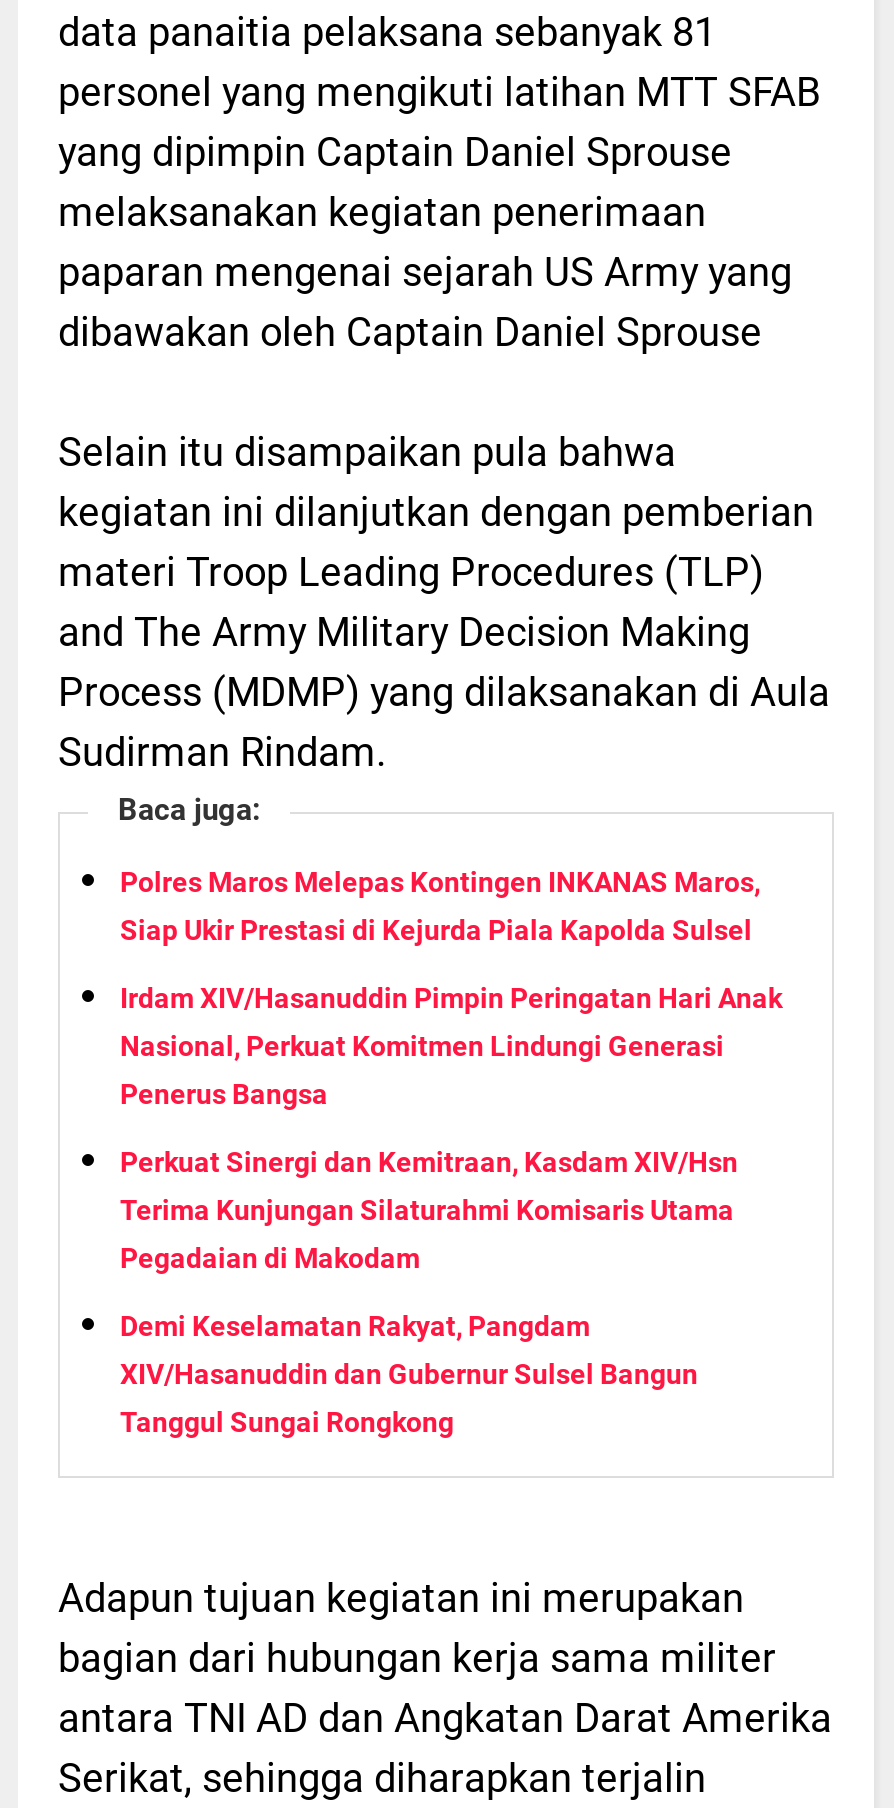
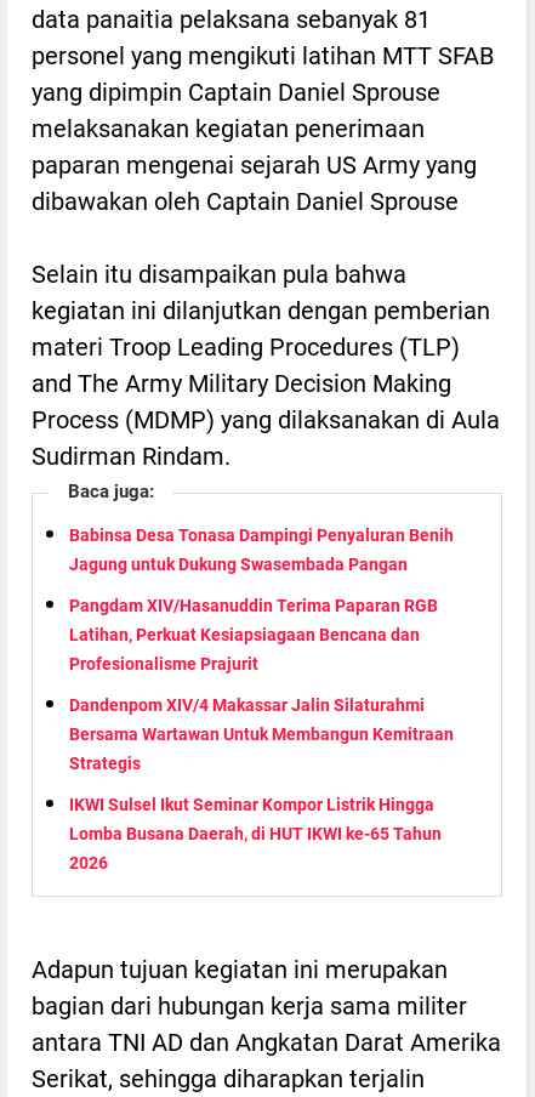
[120,865,760,897] Polres Maros Melepas Kontingen INKANAS Maros, -> [69,525,454,544] Babinsa Desa Tonasa Dampingi Penyaluran Benih
[120,913,752,945] Siap Ukir Prestasi di Kejurda Piala Kapolda Sulsel -> [69,554,408,573] Jagung untuk Dukung Swasembada Pangan
[120,981,782,1013] Irdam XIV/Hasanuddin Pimpin Peringatan Hari Anak -> [69,595,438,615] Pangdam XIV/Hasanuddin Terima Paparan RGB
[120,1029,724,1061] Nasional, Perkuat Komitmen Lindungi Generasi -> [69,624,420,644] Latihan, Perkuat Kesiapsiagaan Bencana dan
[120,1077,328,1109] Penerus Bangsa -> [69,654,258,673] Profesionalisme Prajurit
[120,1145,738,1177] Perkuat Sinergi dan Kemitraan, Kasdam XIV/Hsn -> [69,695,425,714] Dandenpom XIV/4 Makassar Jalin Silaturahmi
[120,1193,734,1225] Terima Kunjungan Silaturahmi Komisaris Utama -> [69,724,454,743] Bersama Wartawan Untuk Membangun Kemitraan
[120,1241,420,1273] Pegadaian di Makodam -> [69,753,141,773] Strategis
[120,1309,590,1341] Demi Keselamatan Rakyat, Pangdam -> [69,794,434,814] IKWI Sulsel Ikut Seminar Kompor Listrik Hingga
[120,1357,698,1389] XIV/Hasanuddin dan Gubernur Sulsel Bangun -> [69,823,442,843] Lomba Busana Daerah, di HUT IKWI ke-65 Tahun
[120,1405,454,1437] Tanggul Sungai Rongkong -> [69,853,108,872] 2026

